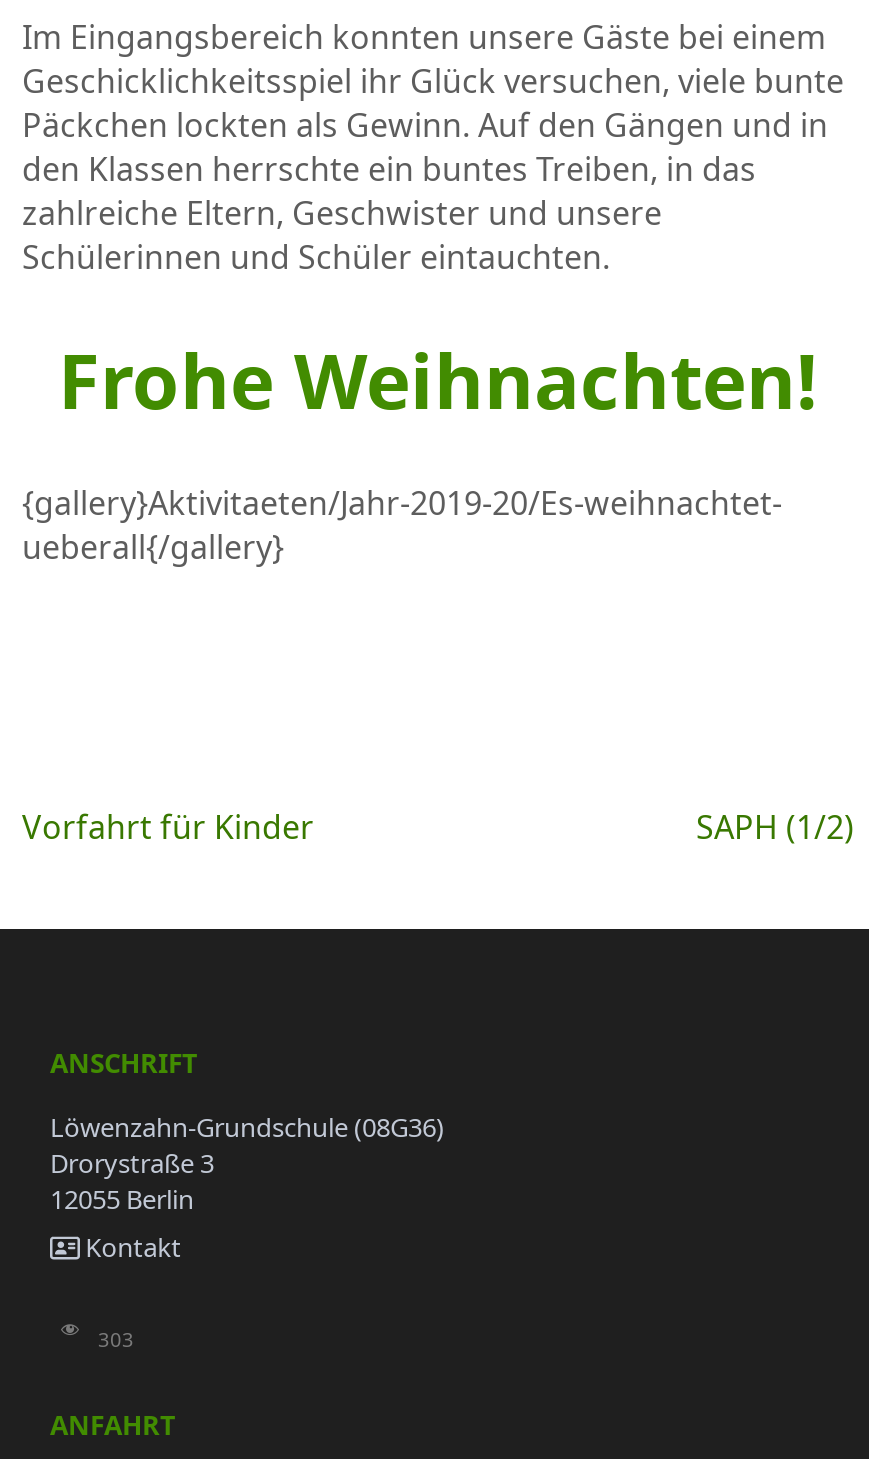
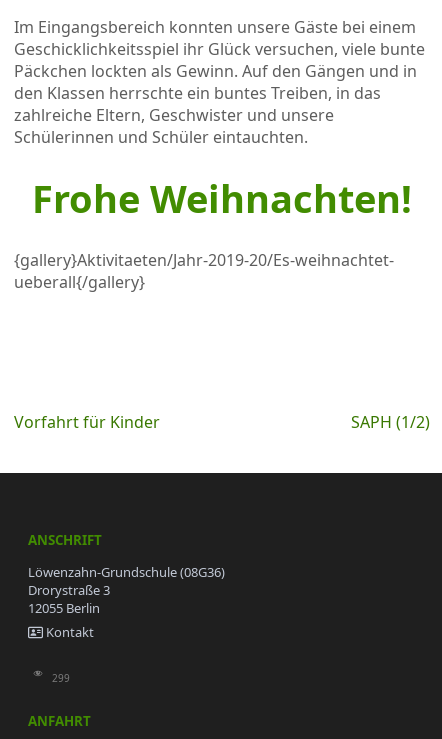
[98,1325,134,1353] 303 -> [52,671,70,685] 299

